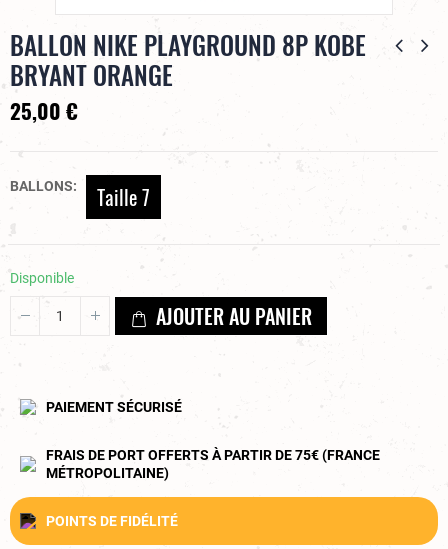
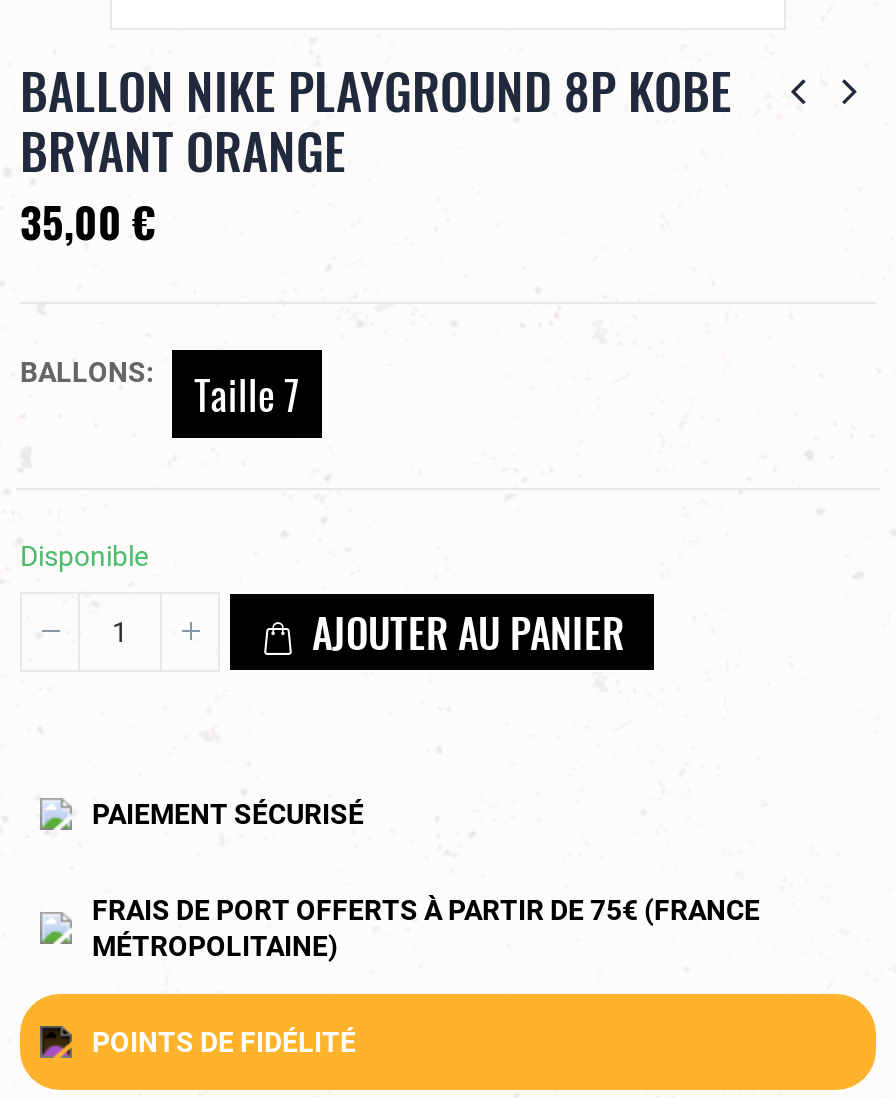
[10,95,78,126] 25,00 € -> [20,189,156,251] 35,00 €

